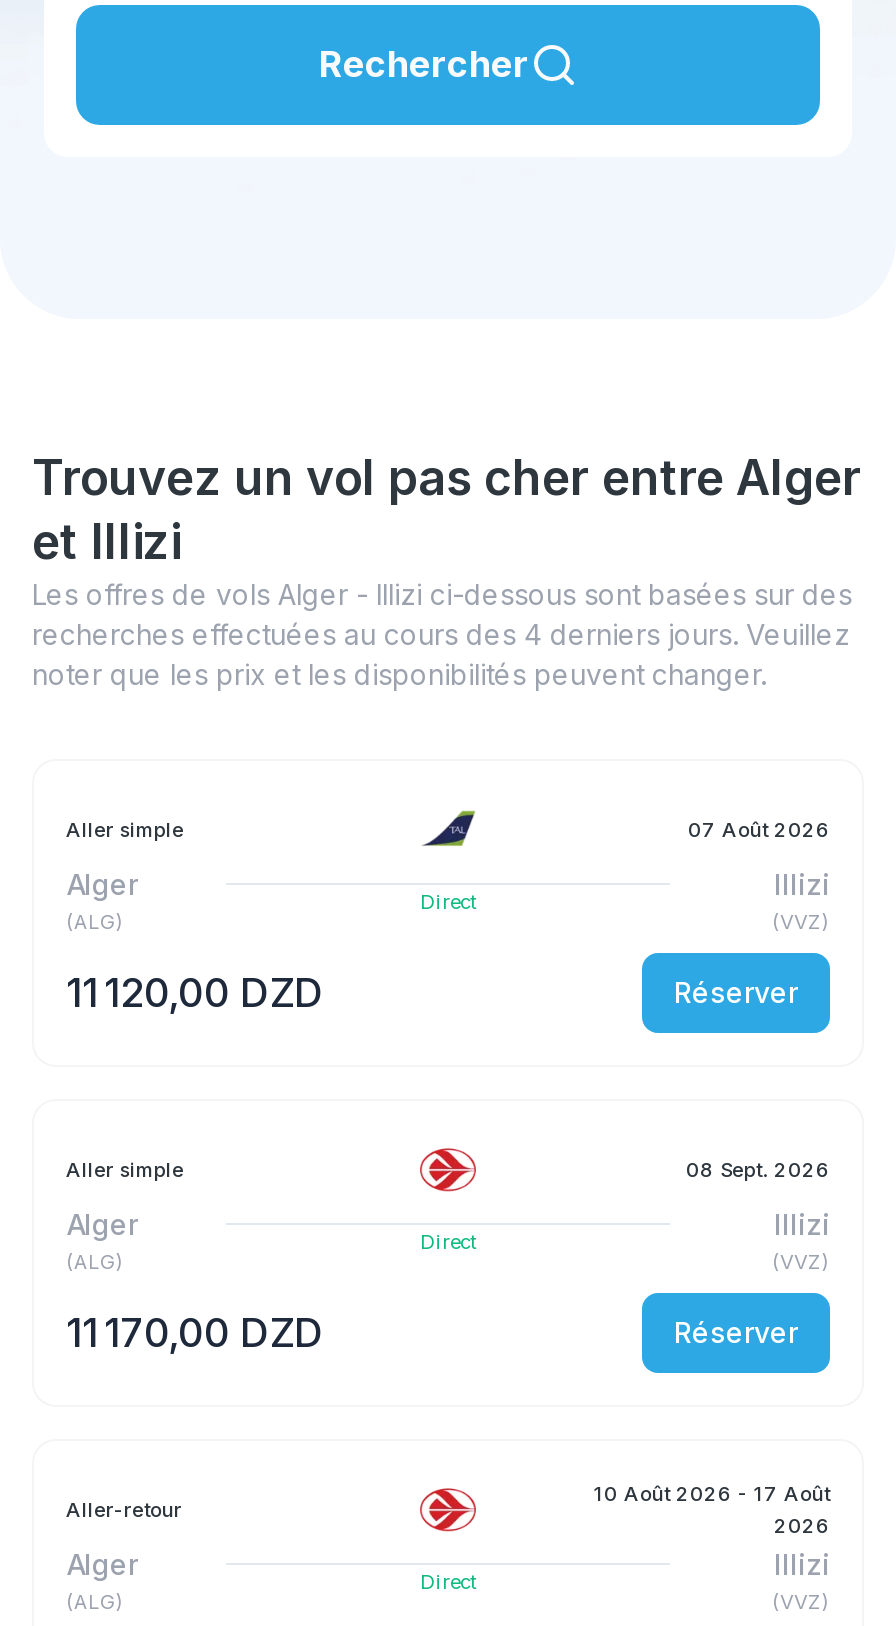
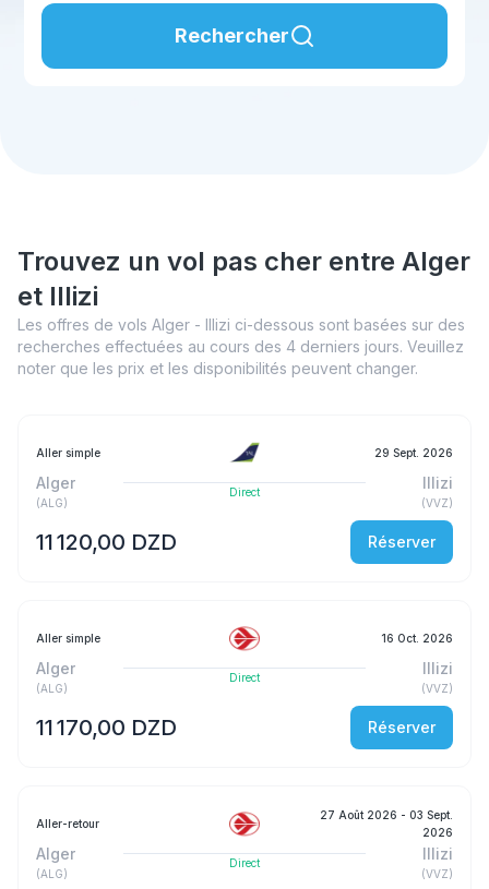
[688,816,830,840] 07 Août 2026 -> [374,446,453,459] 29 Sept. 2026
[686,1156,830,1180] 08 Sept. 2026 -> [381,631,453,644] 16 Oct. 2026
[594,1480,830,1504] 10 Août 2026 - 17 Août -> [320,808,453,821] 27 Août 2026 - 03 Sept.

